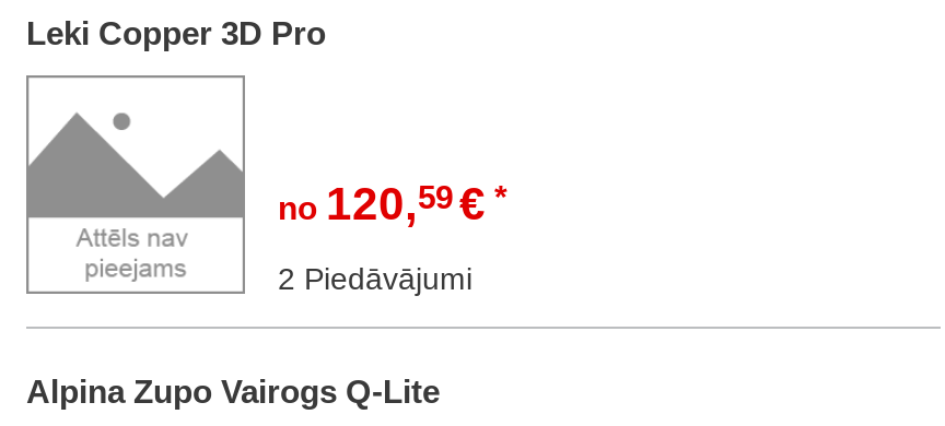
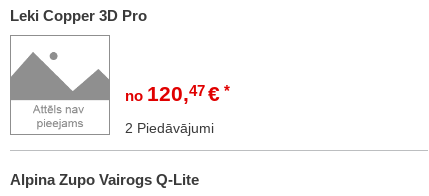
[278,178,486,228] no 120,59 € -> [125,82,220,105] no 120,47 €

